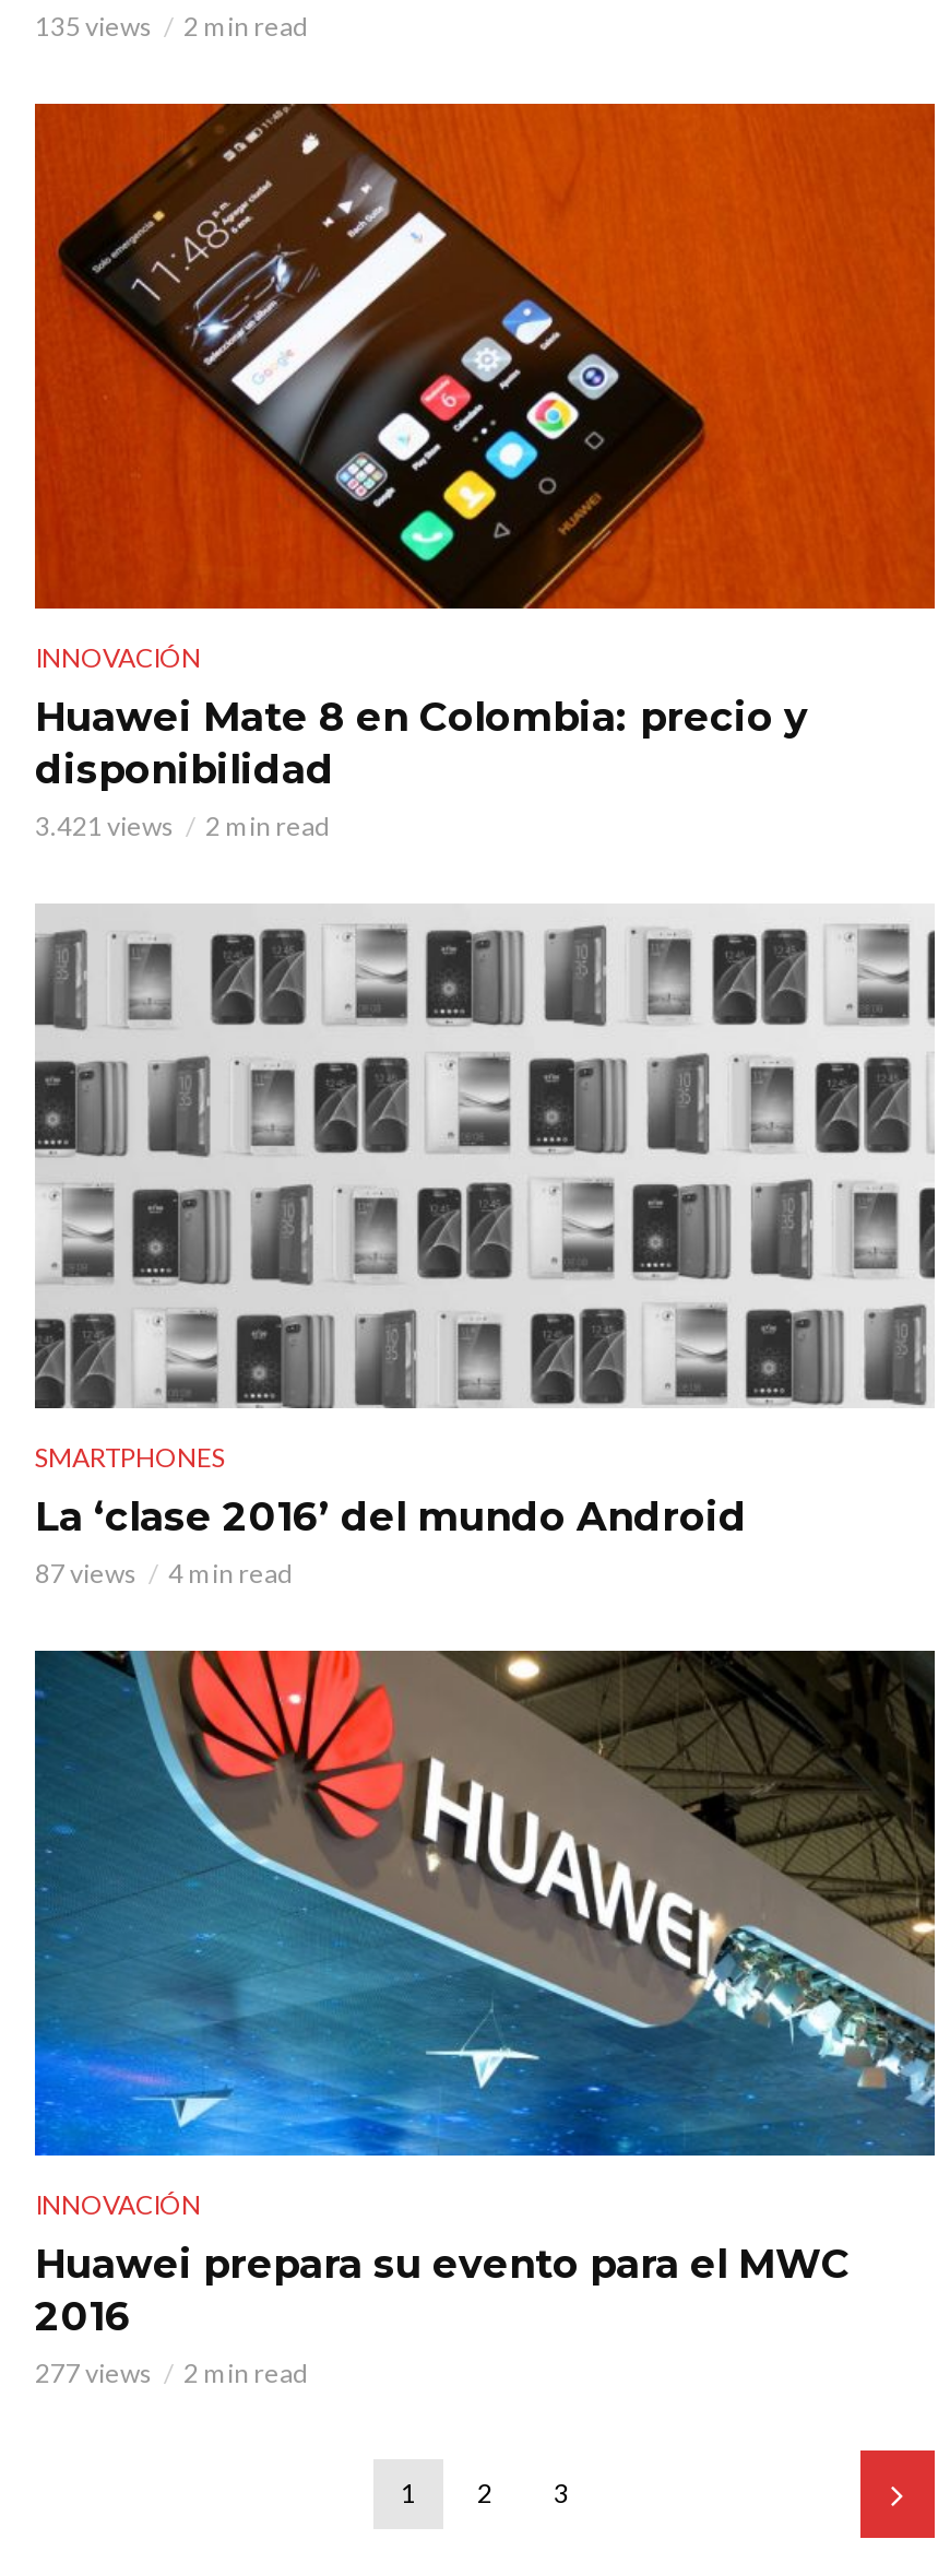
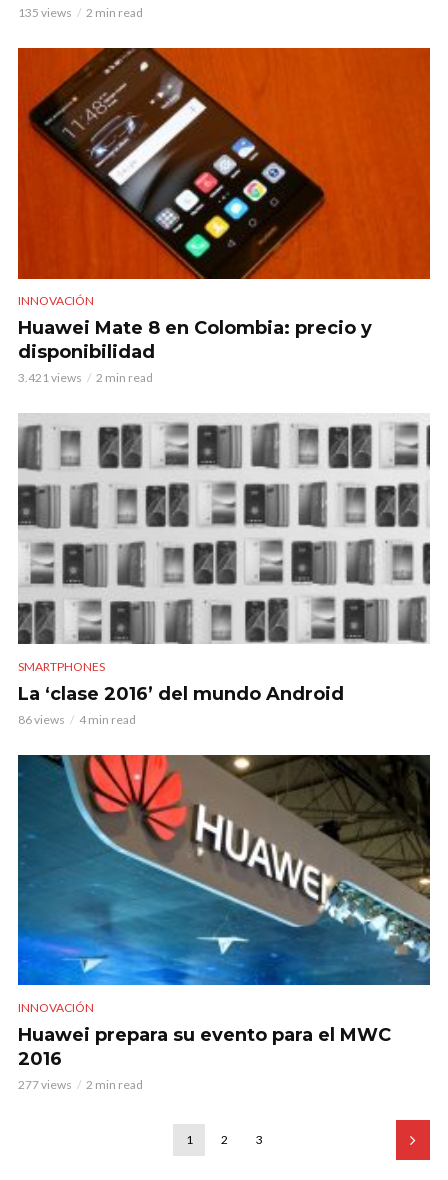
[35,1556,293,1589] 87 views 4 min read -> [18,712,136,727] 86 views 4 min read

